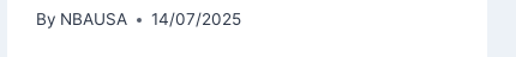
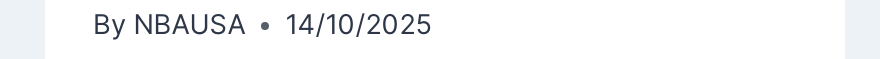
[36,10,241,29] By NBAUSA 14/07/2025 -> [93,9,431,41] By NBAUSA 14/10/2025

